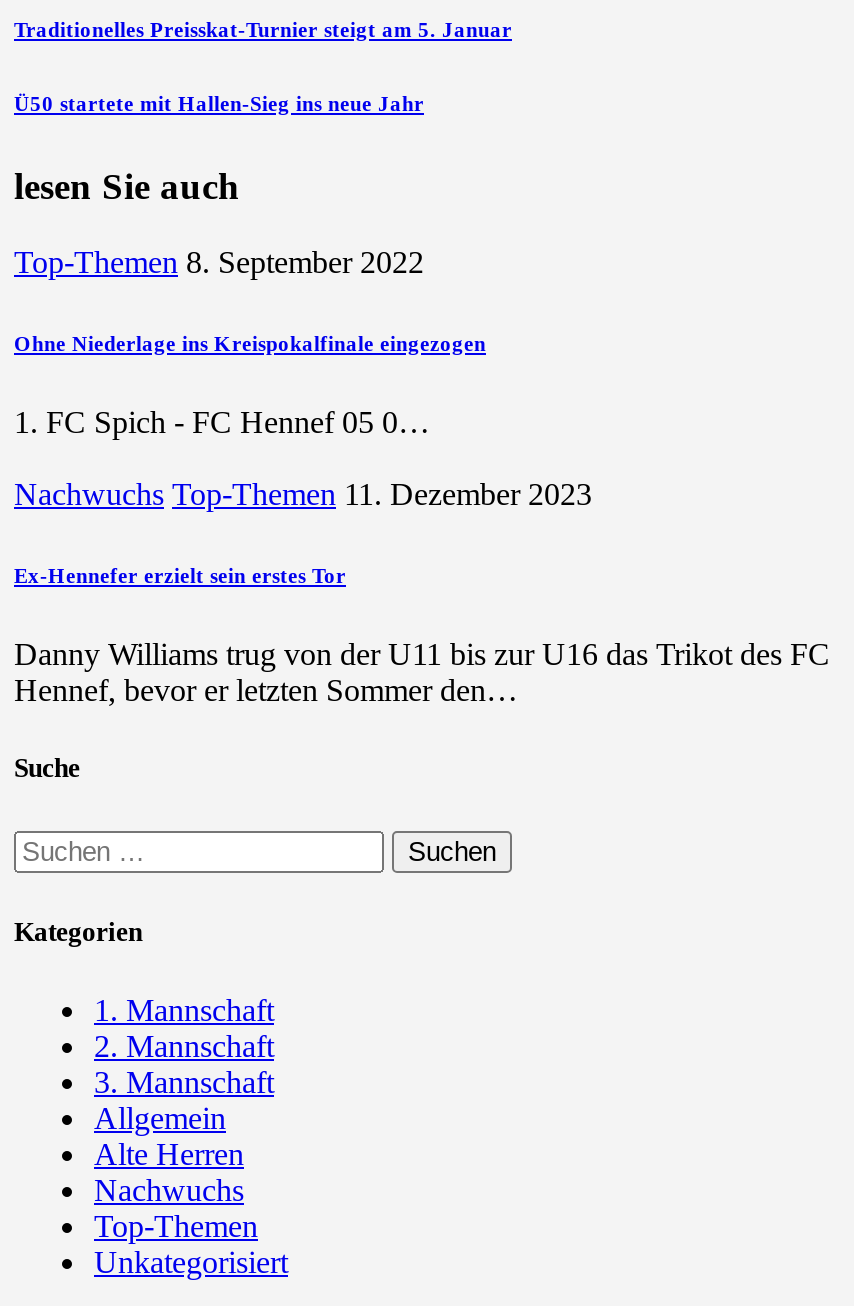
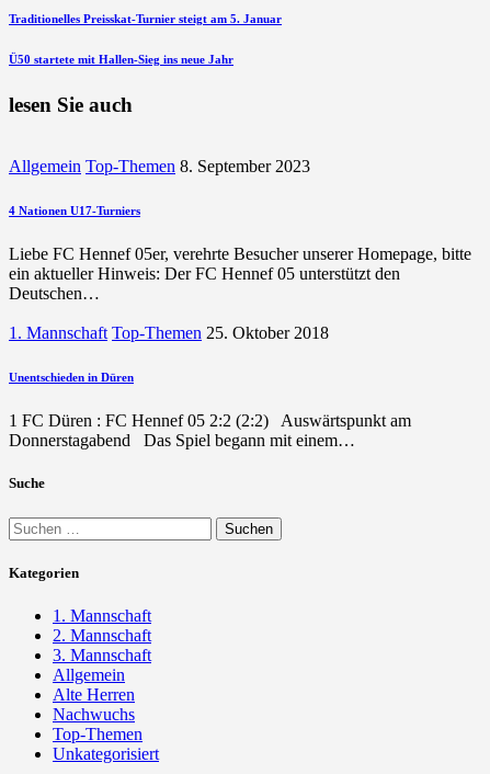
[14,246,424,280] Top-Themen 8. September 2022 -> [9,157,310,176] Allgemein Top-Themen 8. September 2023
[14,332,486,356] Ohne Niederlage ins Kreispokalfinale eingezogen -> [9,204,140,218] 4 Nationen U17-Turniers
[14,406,430,440] 1. FC Spich - FC Hennef 05 0… -> [9,245,471,303] Liebe FC Hennef 05er, verehrte Besucher unserer Homepage, bitte | ein aktueller Hinweis: Der FC Hennef 05 unterstützt den | Deutschen…
[14,478,592,512] Nachwuchs Top-Themen 11. Dezember 2023 -> [9,324,329,342] 1. Mannschaft Top-Themen 25. Oktober 2018
[14,564,346,588] Ex-Hennefer erzielt sein erstes Tor -> [9,371,134,384] Unentschieden in Düren
[14,638,830,708] Danny Williams trug von der U11 bis zur U16 das Trikot des FC | Hennef, bevor er letzten Sommer den… -> [9,411,411,450] 1 FC Düren : FC Hennef 05 2:2 (2:2) Auswärtspunkt am | Donnerstagabend Das Spiel begann mit einem…

